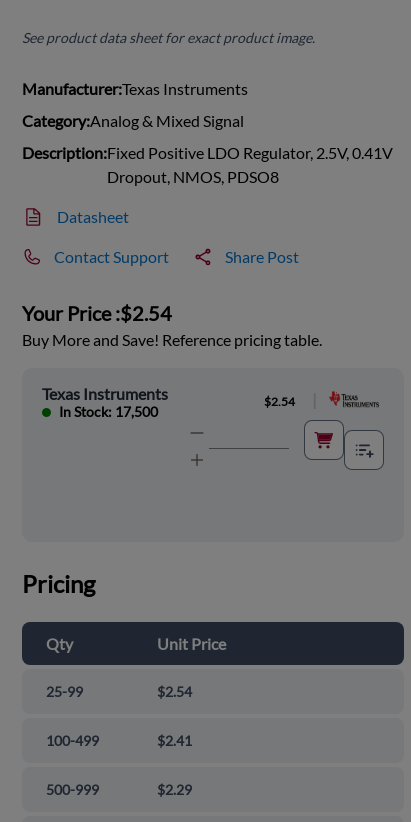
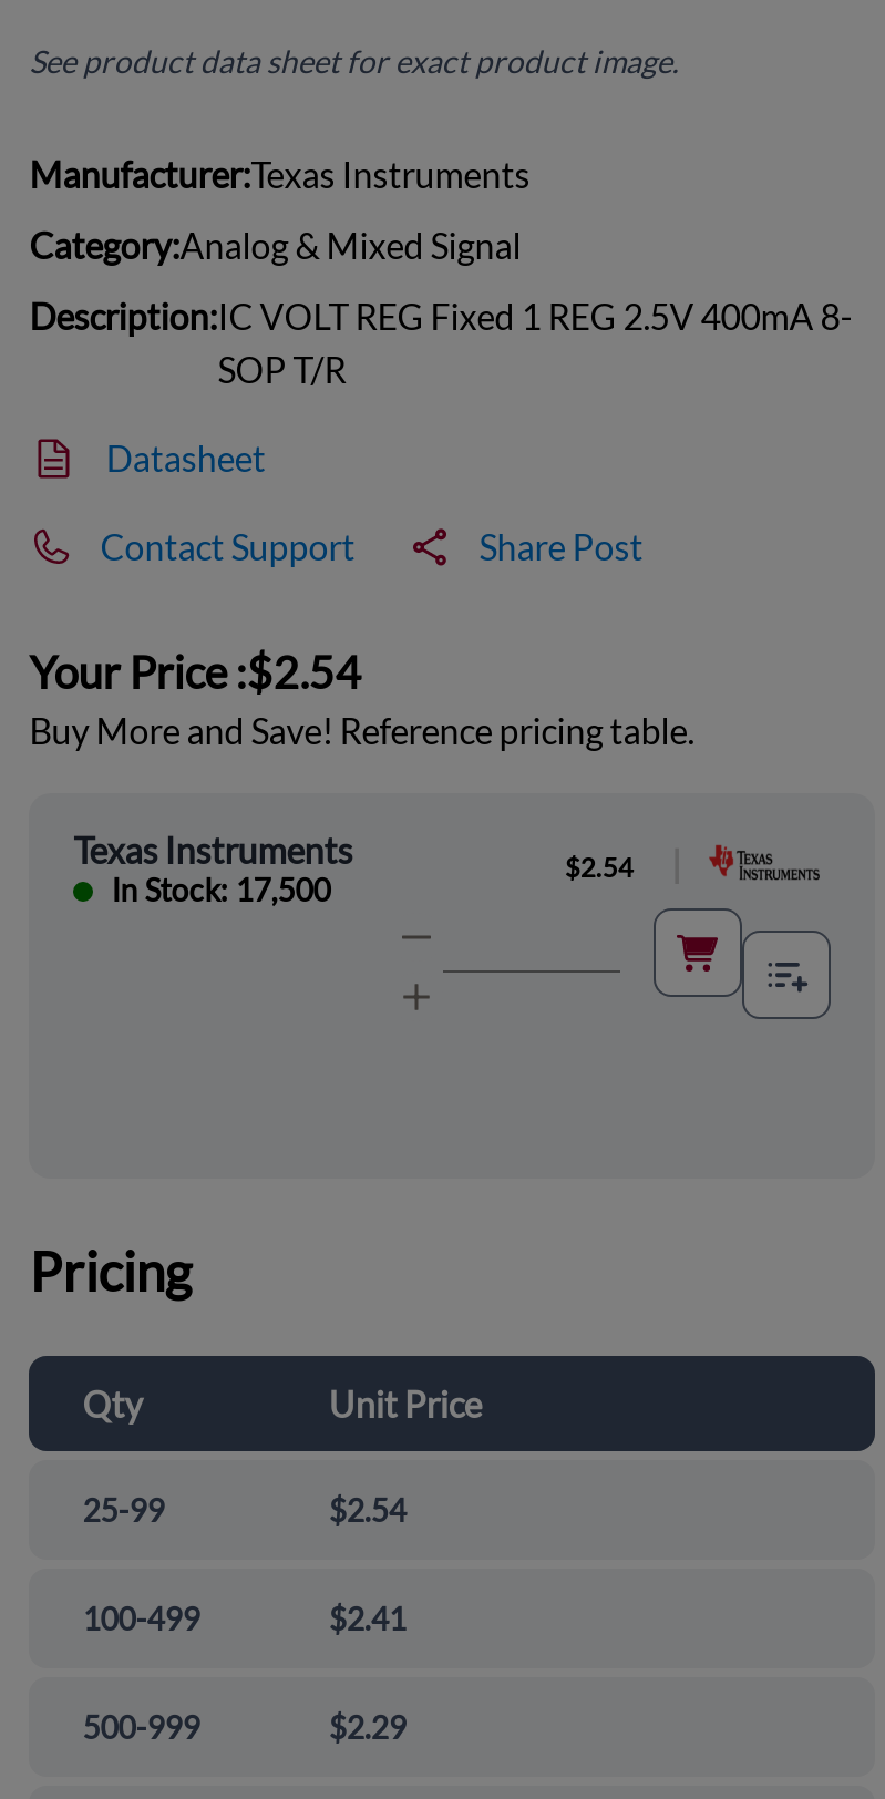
[22,143,393,186] Description:Fixed Positive LDO Regulator, 2.5V, 0.41V | Dropout, NMOS, PDSO8 -> [29,295,853,390] Description:IC VOLT REG Fixed 1 REG 2.5V 400mA 8- | SOP T/R

